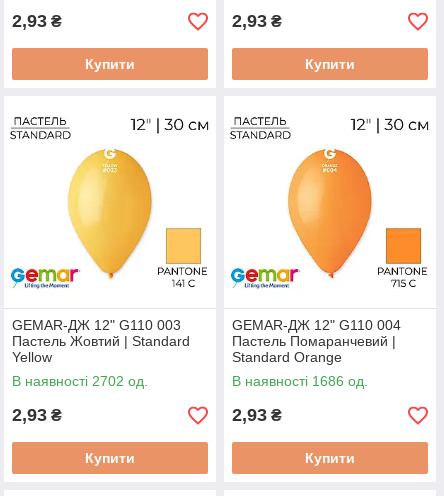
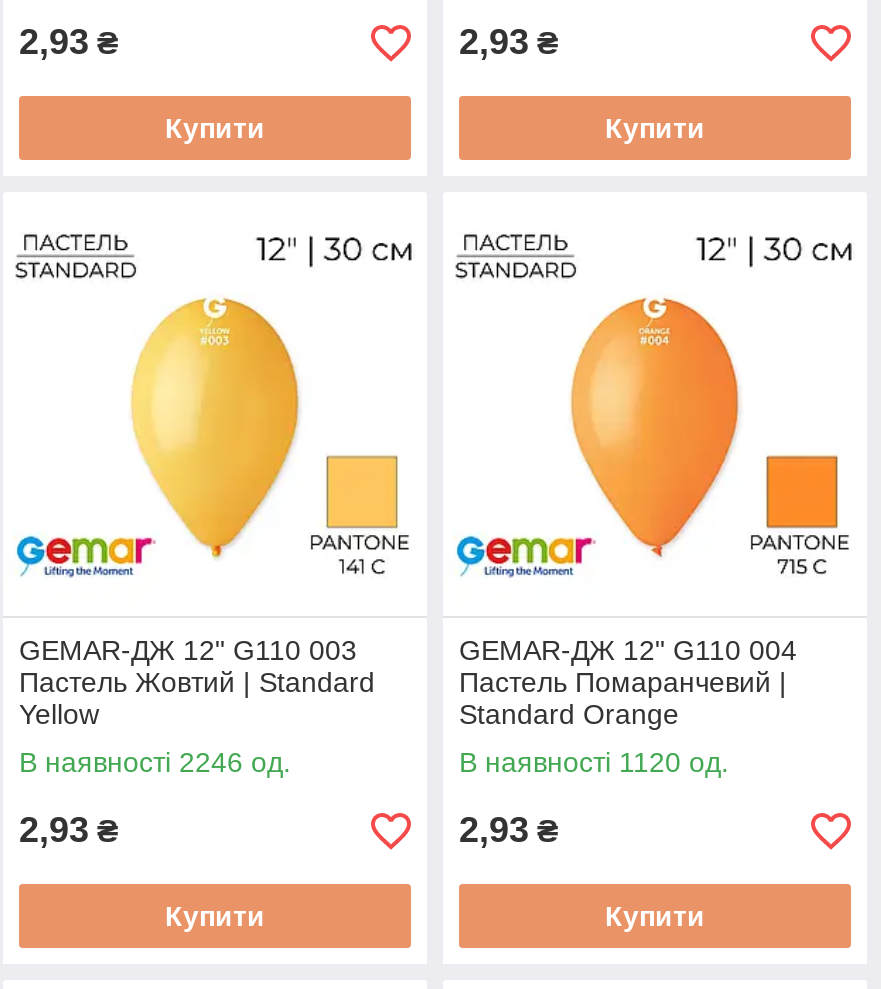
[12,373,148,389] В наявності 2702 од. -> [19,746,291,778] В наявності 2246 од.
[232,373,368,389] В наявності 1686 од. -> [459,746,729,778] В наявності 1120 од.

